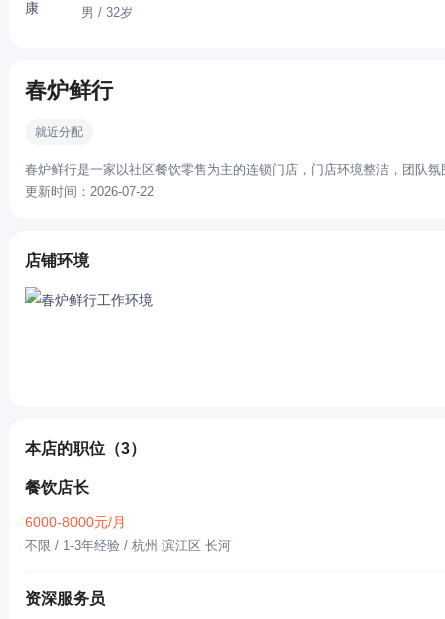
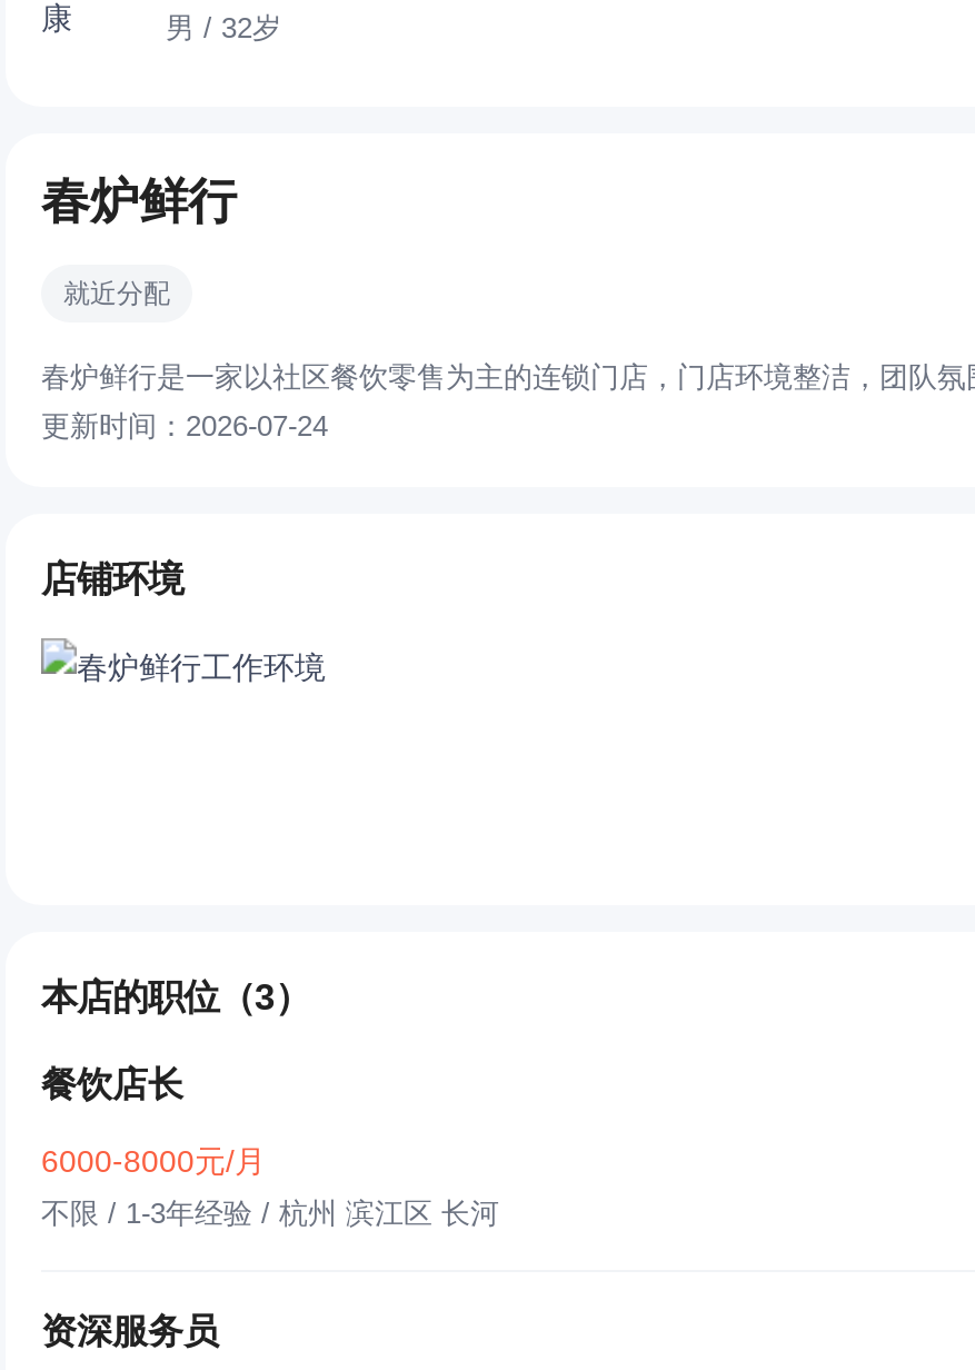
[25,184,154,199] 更新时间：2026-07-22 -> [41,409,328,443] 更新时间：2026-07-24

